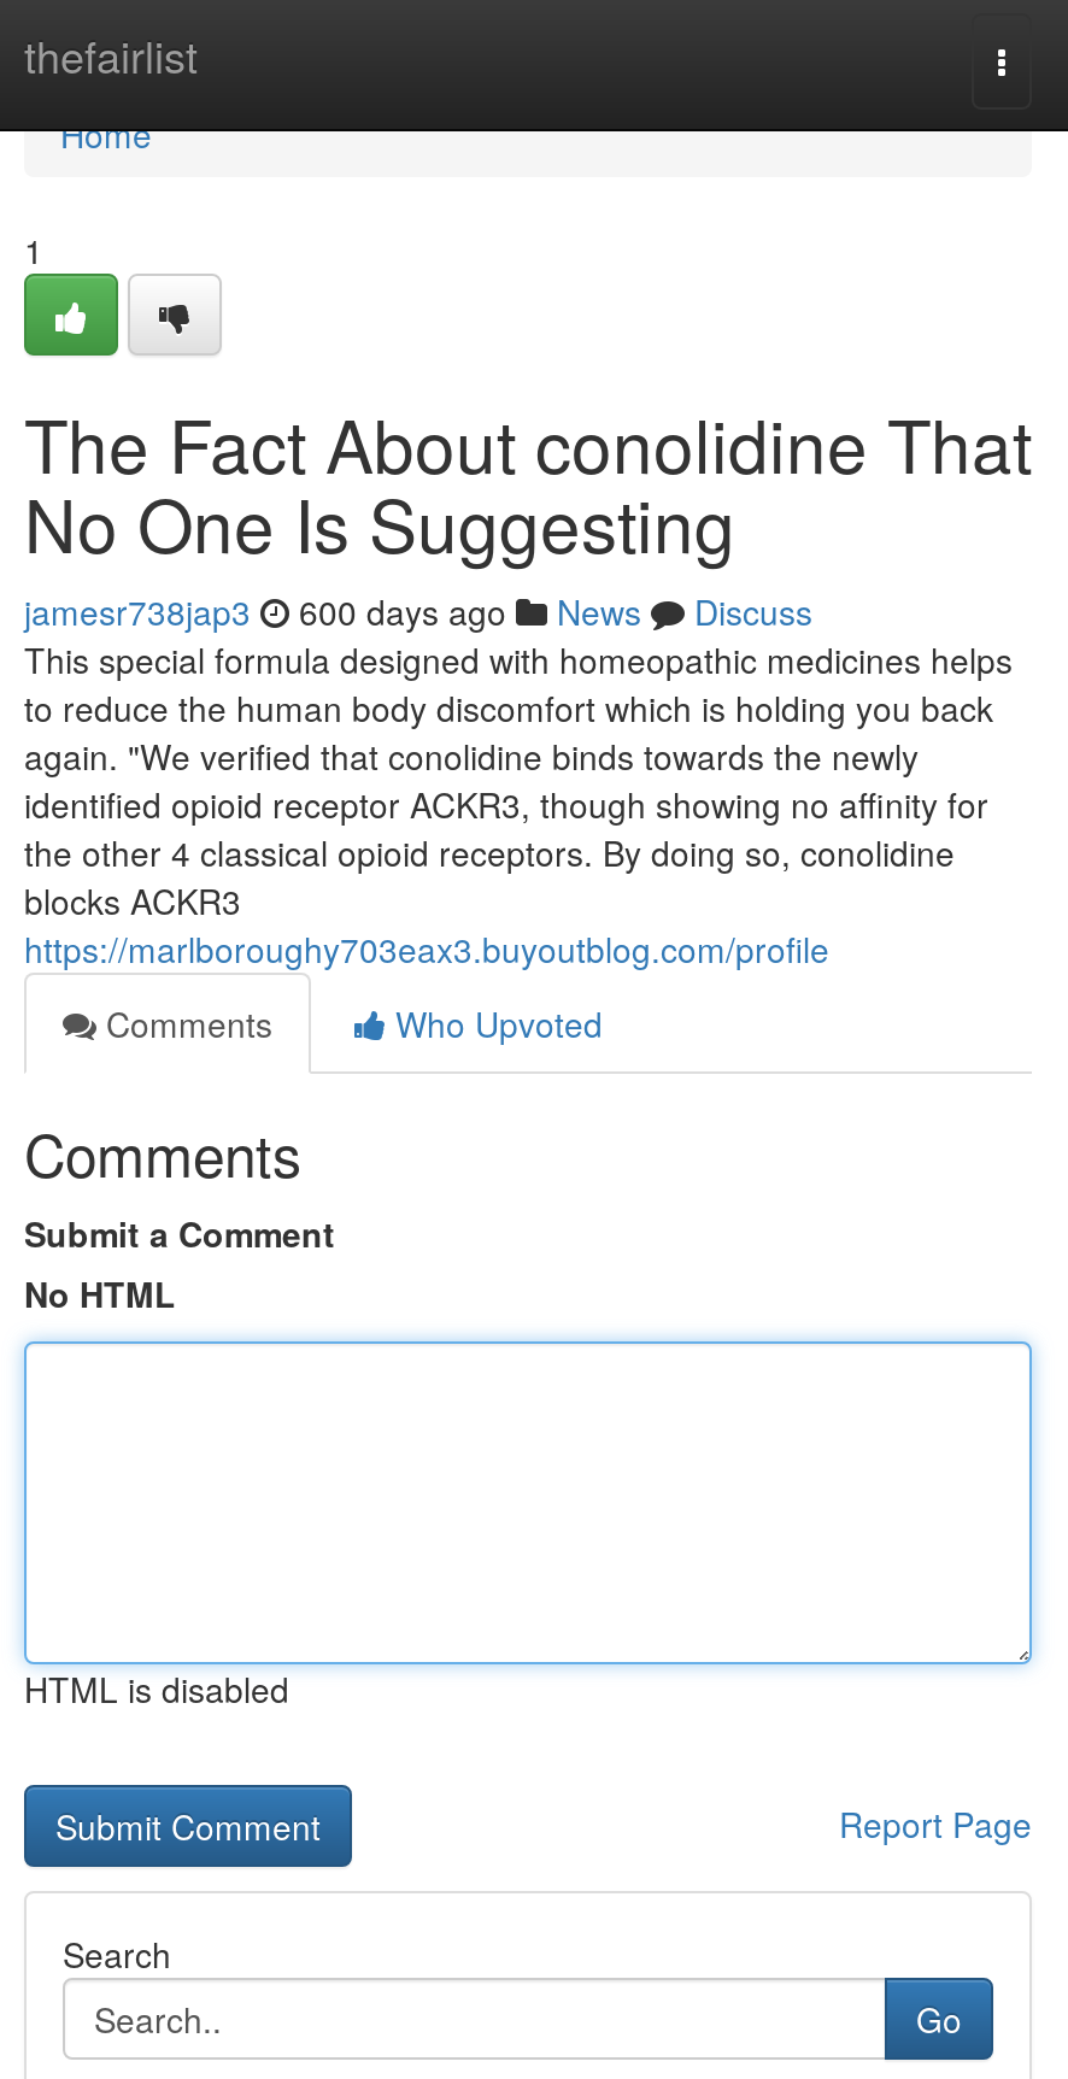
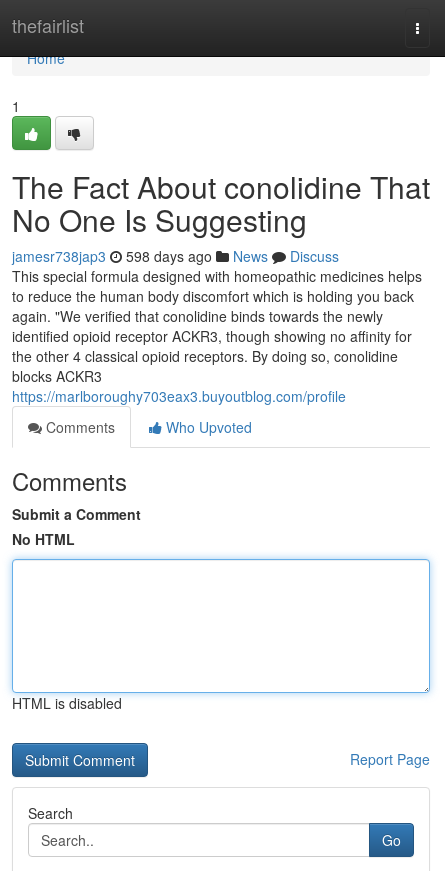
[24,587,812,635] jamesr738jap3 600 days ago News Discuss -> [12,246,339,266] jamesr738jap3 598 days ago News Discuss

